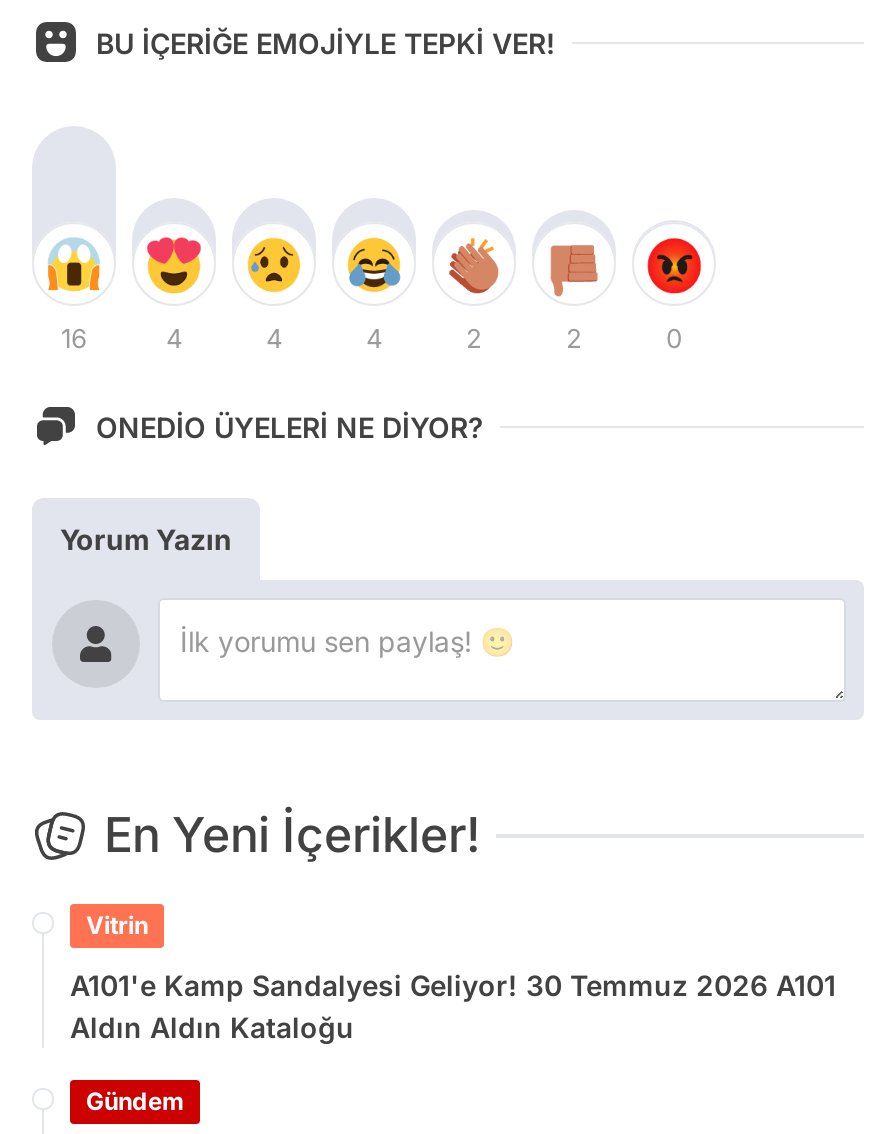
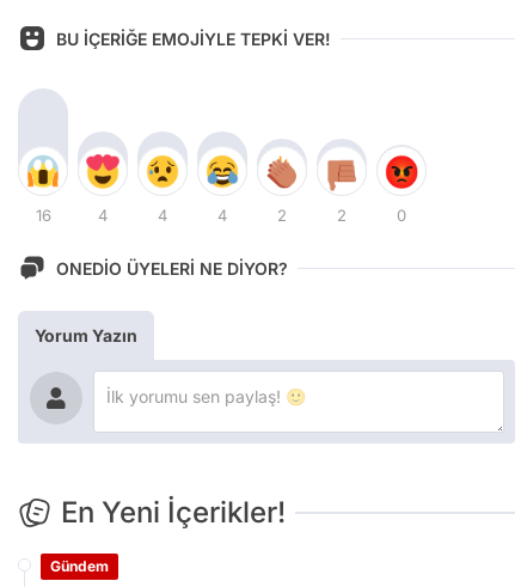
[70,911,836,1045] Vitrin | A101'e Kamp Sandalyesi Geliyor! 30 Temmuz 2026 A101 | Aldın Aldın Kataloğu -> none

